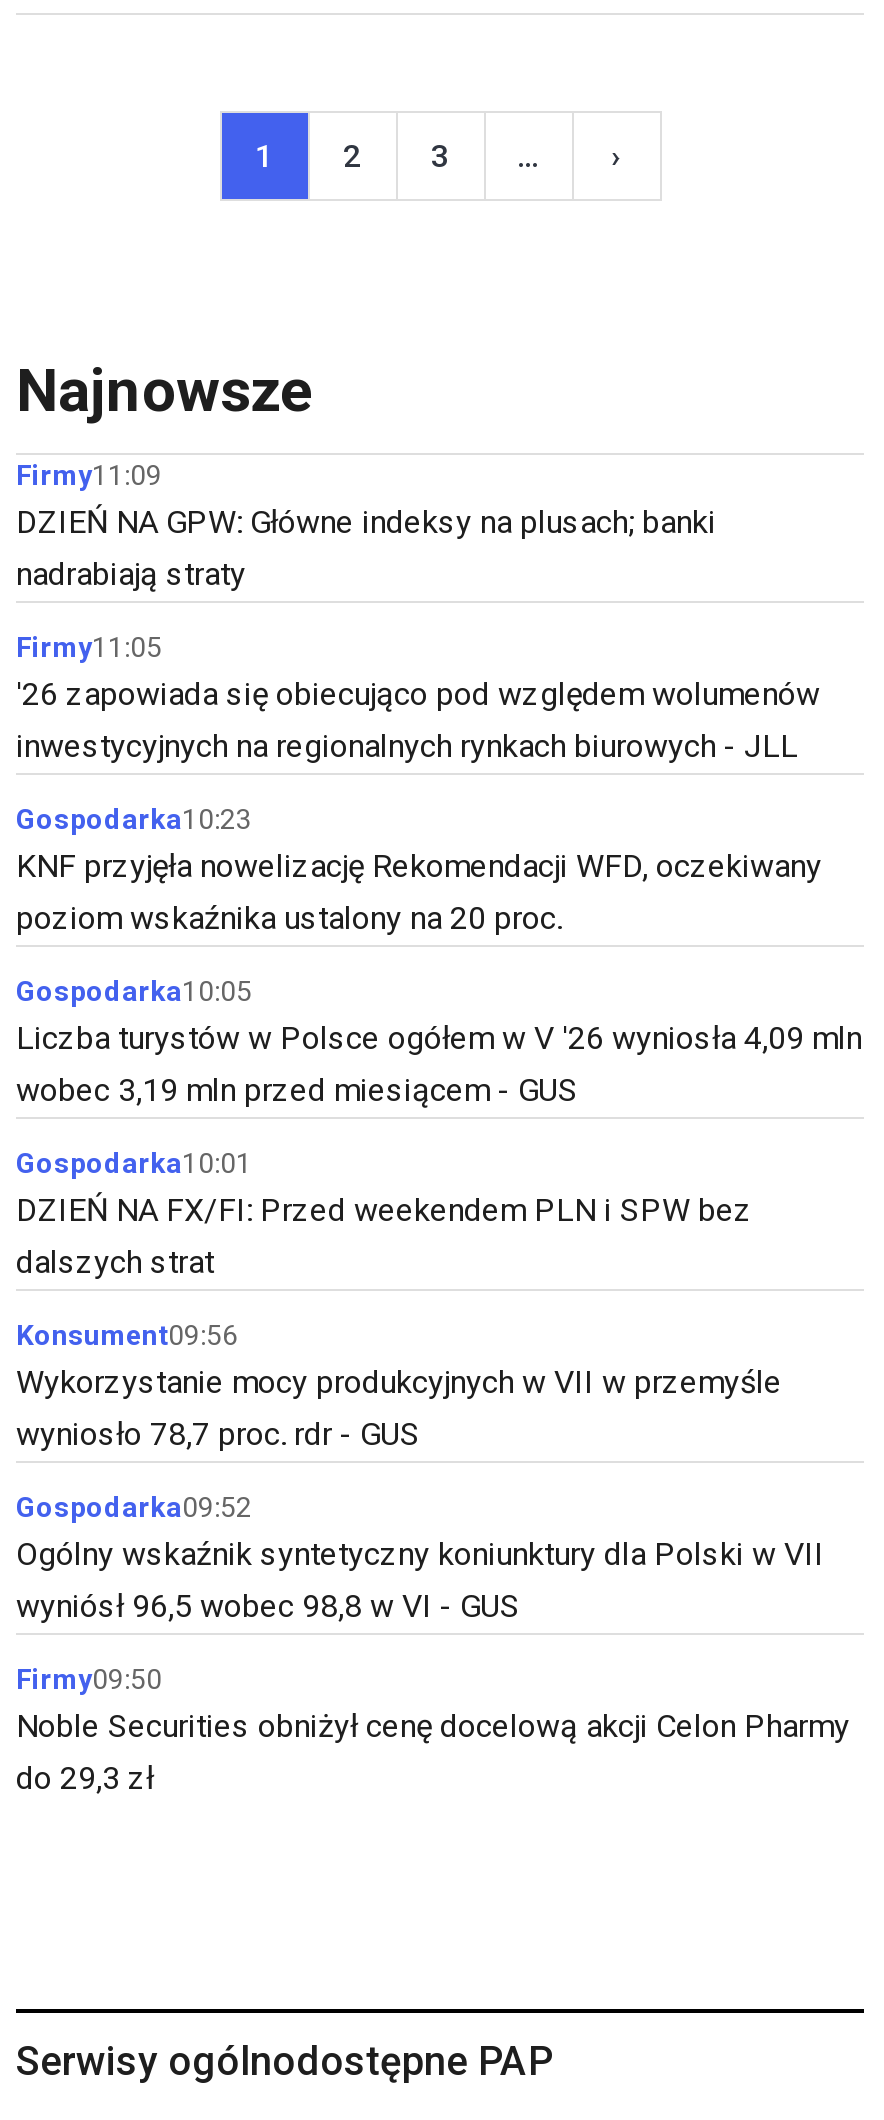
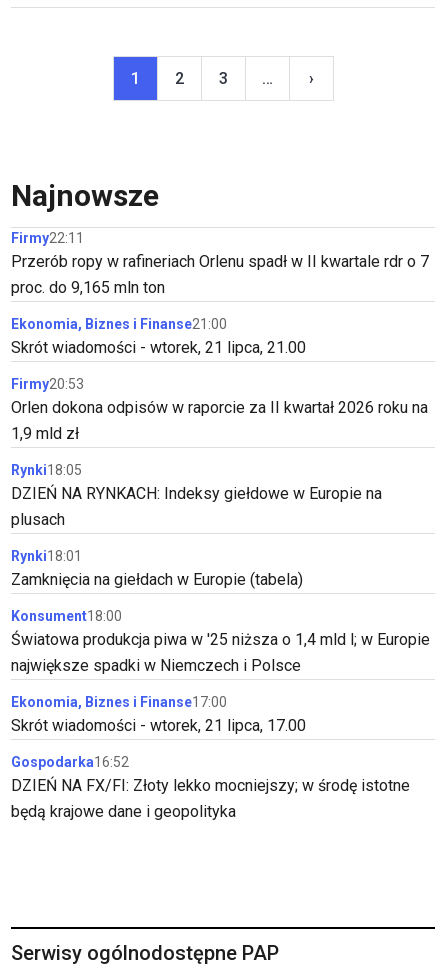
[16,459,716,593] Firmy11:09 | DZIEŃ NA GPW: Główne indeksy na plusach; banki | nadrabiają straty -> [11,230,429,297] Firmy22:11 | Przerób ropy w rafineriach Orlenu spadł w II kwartale rdr o 7 | proc. do 9,165 mln ton
[16,631,820,765] Firmy11:05 | '26 zapowiada się obiecująco pod względem wolumenów | inwestycyjnych na regionalnych rynkach biurowych - JLL -> [11,316,306,357] Ekonomia, Biznes i Finanse21:00 | Skrót wiadomości - wtorek, 21 lipca, 21.00
[16,803,822,937] Gospodarka10:23 | KNF przyjęła nowelizację Rekomendacji WFD, oczekiwany | poziom wskaźnika ustalony na 20 proc. -> [11,376,428,443] Firmy20:53 | Orlen dokona odpisów w raporcie za II kwartał 2026 roku na | 1,9 mld zł
[16,975,862,1109] Gospodarka10:05 | Liczba turystów w Polsce ogółem w V '26 wyniosła 4,09 mln | wobec 3,19 mln przed miesiącem - GUS -> [11,462,382,529] Rynki18:05 | DZIEŃ NA RYNKACH: Indeksy giełdowe w Europie na | plusach
[16,1147,752,1281] Gospodarka10:01 | DZIEŃ NA FX/FI: Przed weekendem PLN i SPW bez | dalszych strat -> [11,548,303,589] Rynki18:01 | Zamknięcia na giełdach w Europie (tabela)
[16,1319,782,1453] Konsument09:56 | Wykorzystanie mocy produkcyjnych w VII w przemyśle | wyniosło 78,7 proc. rdr - GUS -> [11,608,430,675] Konsument18:00 | Światowa produkcja piwa w '25 niższa o 1,4 mld l; w Europie | największe spadki w Niemczech i Polsce
[16,1491,824,1625] Gospodarka09:52 | Ogólny wskaźnik syntetyczny koniunktury dla Polski w VII | wyniósł 96,5 wobec 98,8 w VI - GUS -> [11,694,306,735] Ekonomia, Biznes i Finanse17:00 | Skrót wiadomości - wtorek, 21 lipca, 17.00
[16,1663,850,1797] Firmy09:50 | Noble Securities obniżył cenę docelową akcji Celon Pharmy | do 29,3 zł -> [11,754,410,821] Gospodarka16:52 | DZIEŃ NA FX/FI: Złoty lekko mocniejszy; w środę istotne | będą krajowe dane i geopolityka

